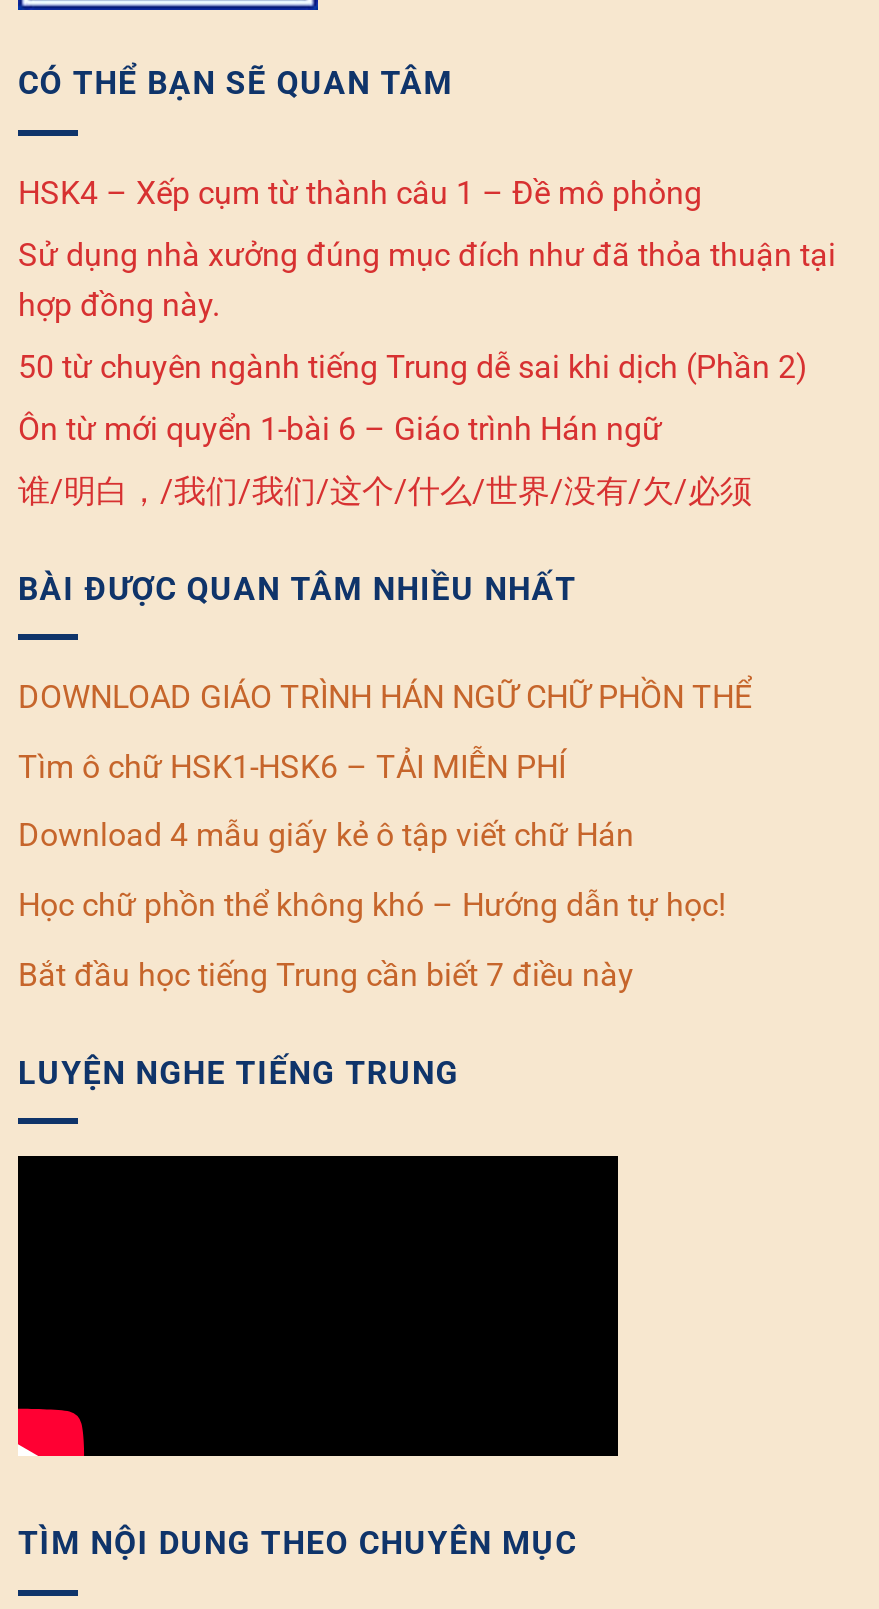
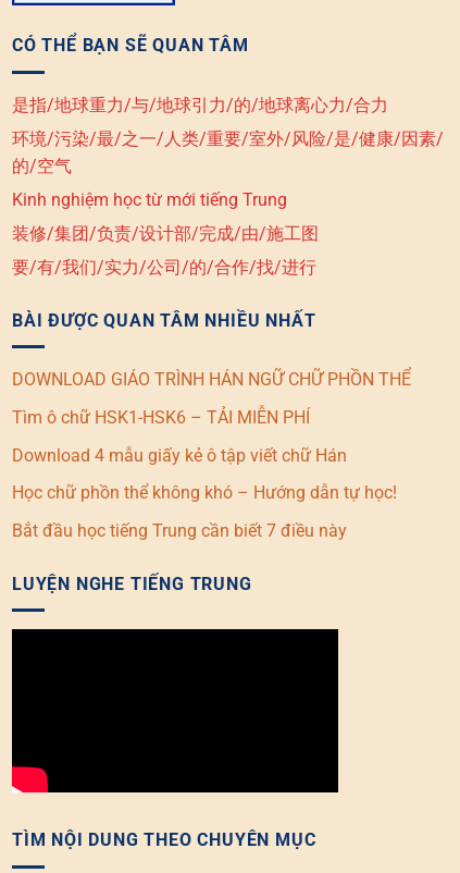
[18,174,702,212] HSK4 – Xếp cụm từ thành câu 1 – Đề mô phỏng -> [12,94,388,115] 是指/地球重力/与/地球引力/的/地球离心力/合力
[18,236,836,324] Sử dụng nhà xưởng đúng mục đích như đã thỏa thuận tại | hợp đồng này. -> [12,128,444,176] 环境/污染/最/之一/人类/重要/室外/风险/是/健康/因素/ | 的/空气
[18,348,808,386] 50 từ chuyên ngành tiếng Trung dễ sai khi dịch (Phần 2) -> [12,189,287,210] Kinh nghiệm học từ mới tiếng Trung
[18,410,662,448] Ôn từ mới quyển 1-bài 6 – Giáo trình Hán ngữ -> [12,223,319,244] 装修/集团/负责/设计部/完成/由/施工图
[18,472,752,510] 谁/明白，/我们/我们/这个/什么/世界/没有/欠/必须 -> [12,257,316,277] 要/有/我们/实力/公司/的/合作/找/进行

